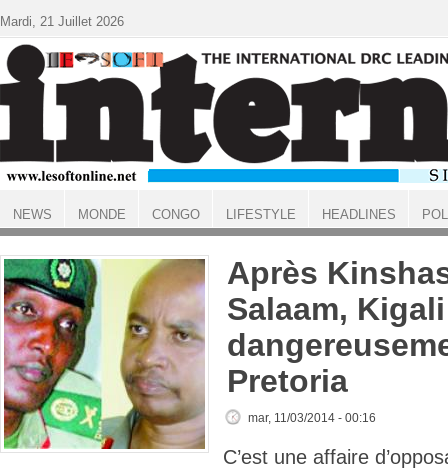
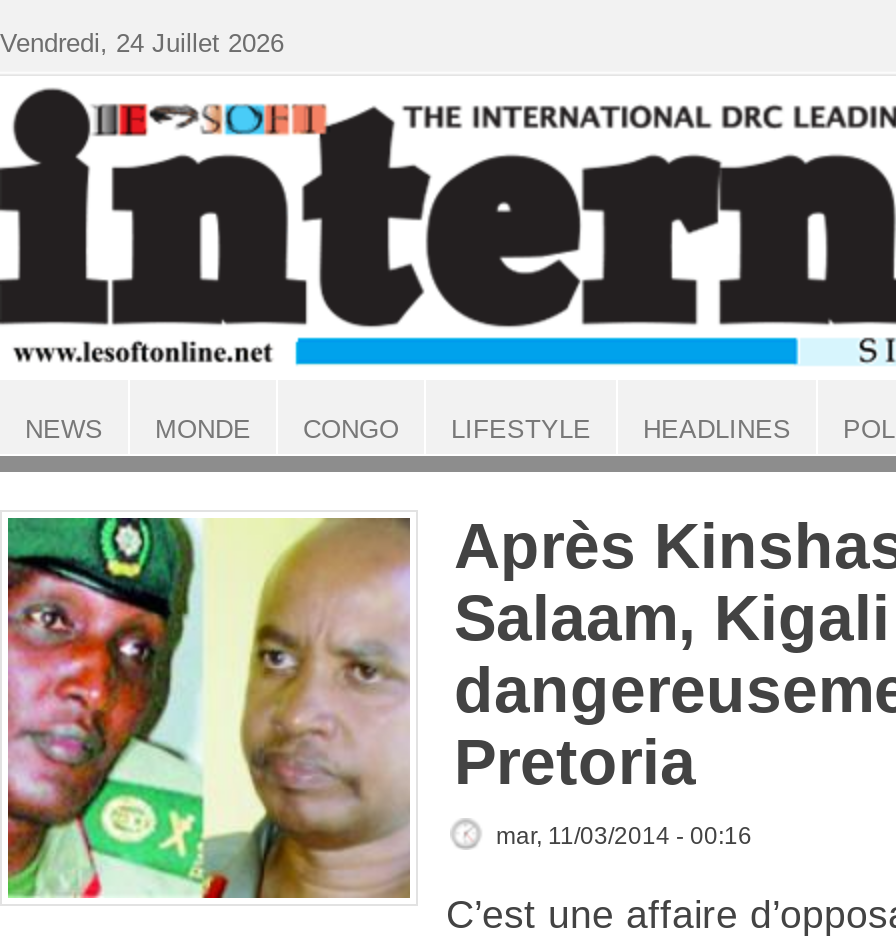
[0,14,124,29] Mardi, 21 Juillet 2026 -> [0,28,284,58] Vendredi, 24 Juillet 2026

